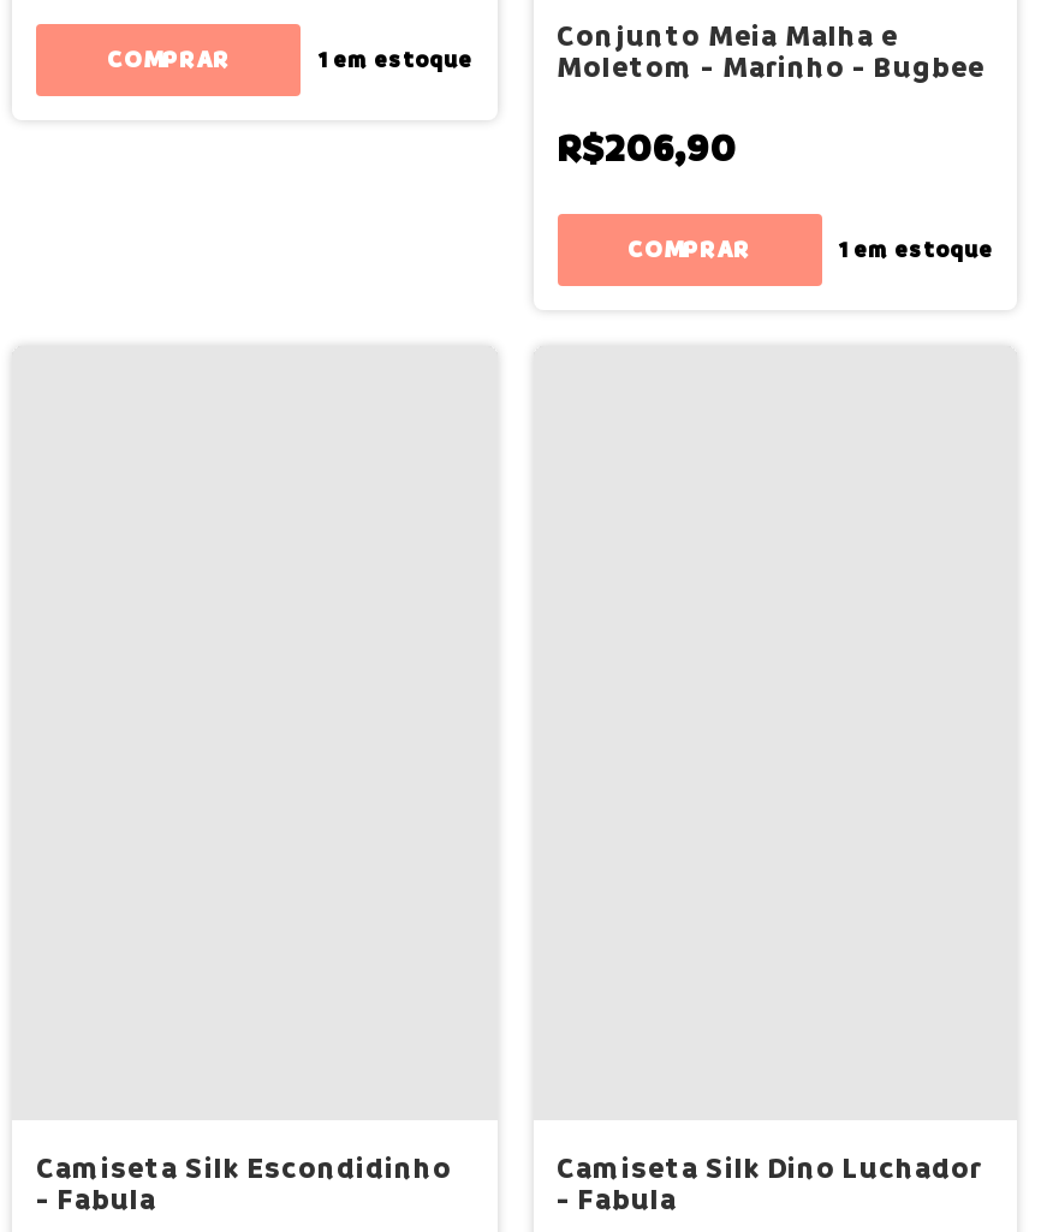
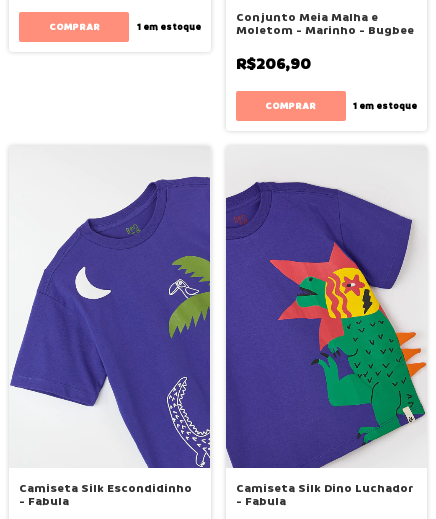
none -> [10,176,211,469] [image]
none -> [225,181,427,469] [image]

